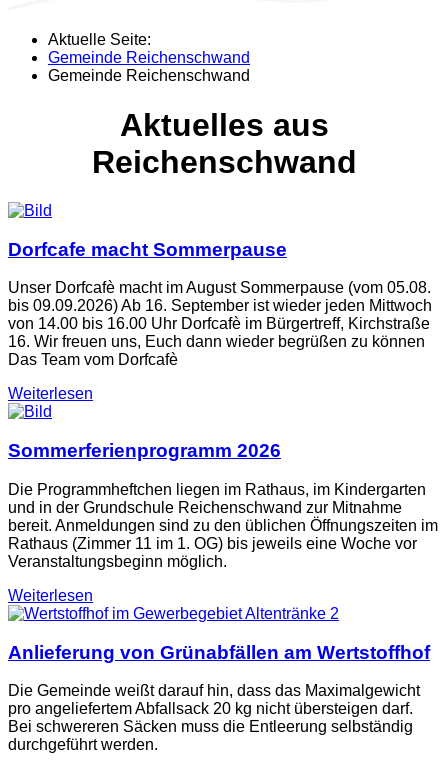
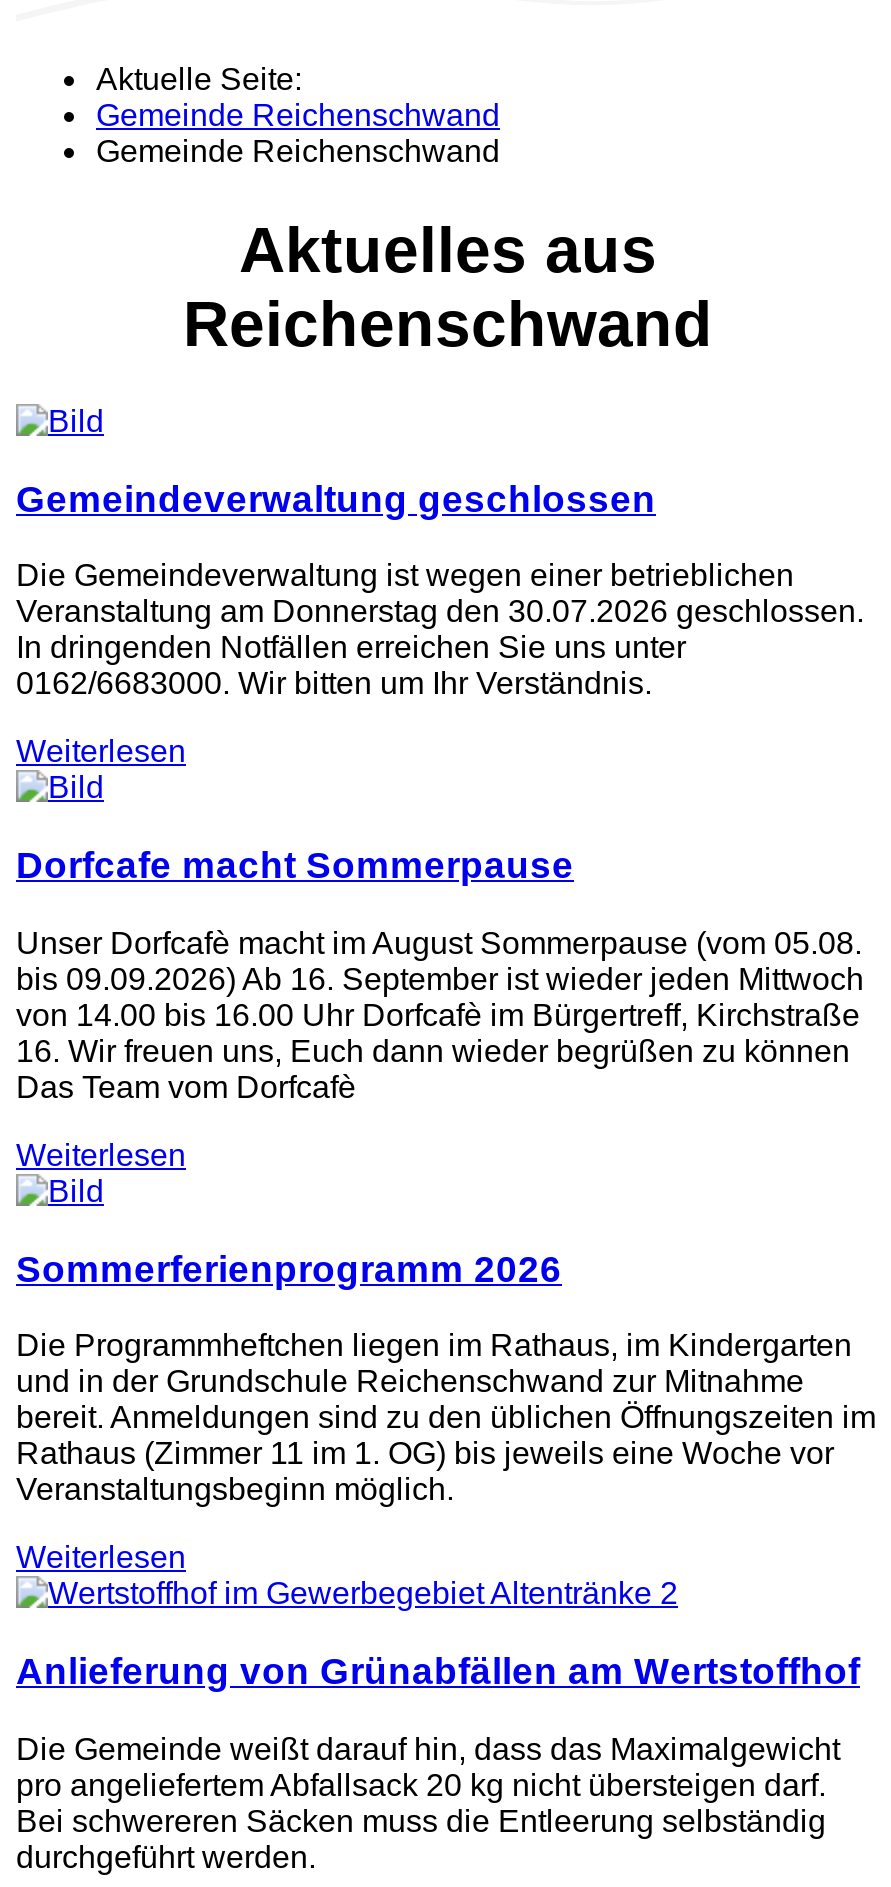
none -> [16,478,864,769] Gemeindeverwaltung geschlossen | Die Gemeindeverwaltung ist wegen einer betrieblichen | Veranstaltung am Donnerstag den 30.07.2026 geschlossen. | In dringenden Notfällen erreichen Sie uns unter | 0162/6683000. Wir bitten um Ihr Verständnis. | Weiterlesen

